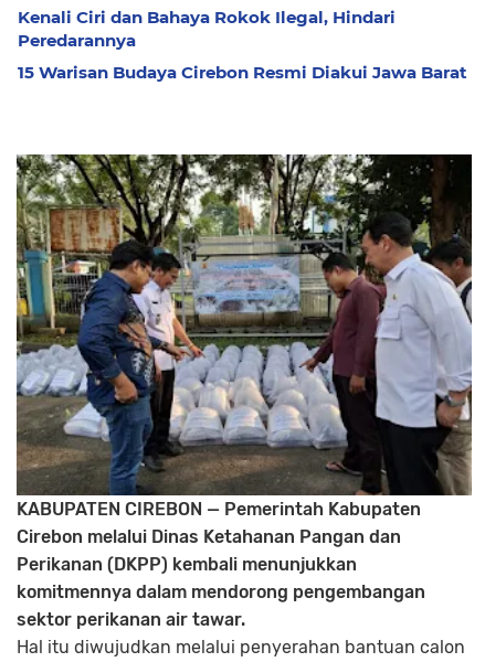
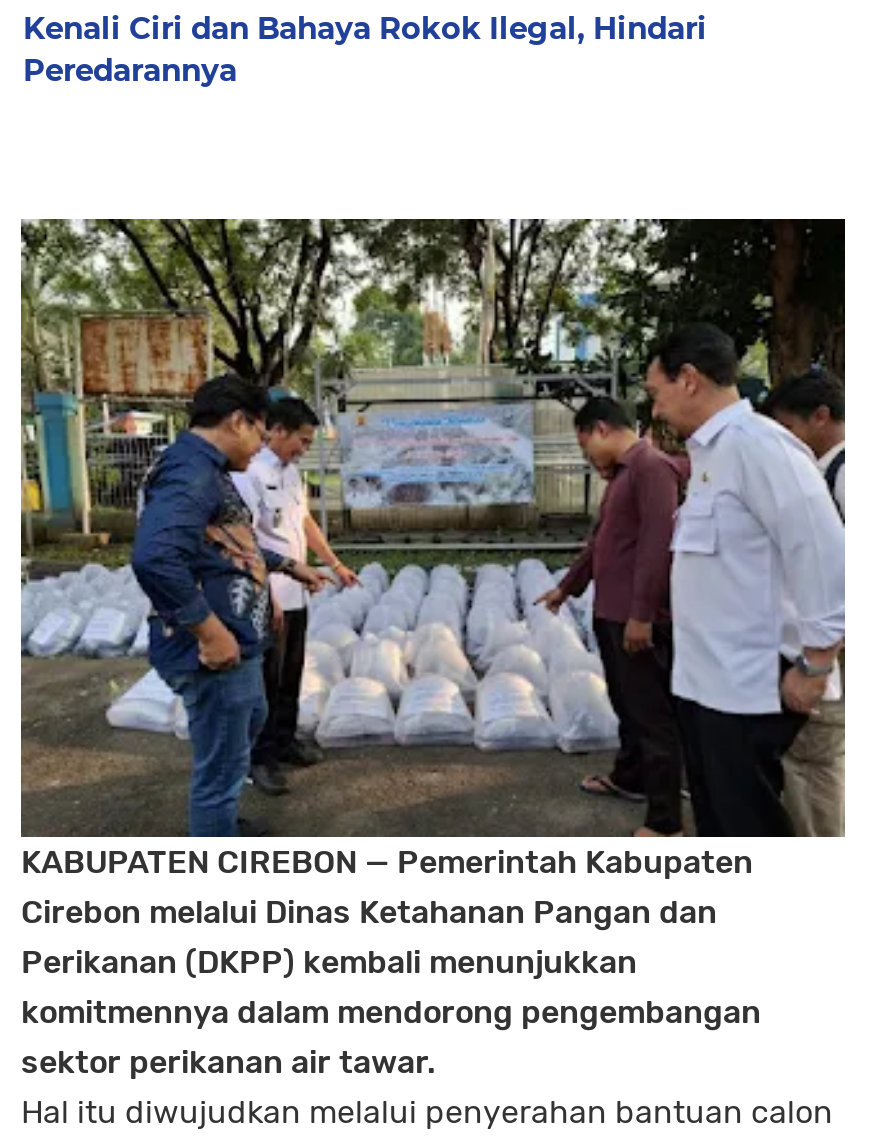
[18,62,467,83] 15 Warisan Budaya Cirebon Resmi Diakui Jawa Barat -> none

